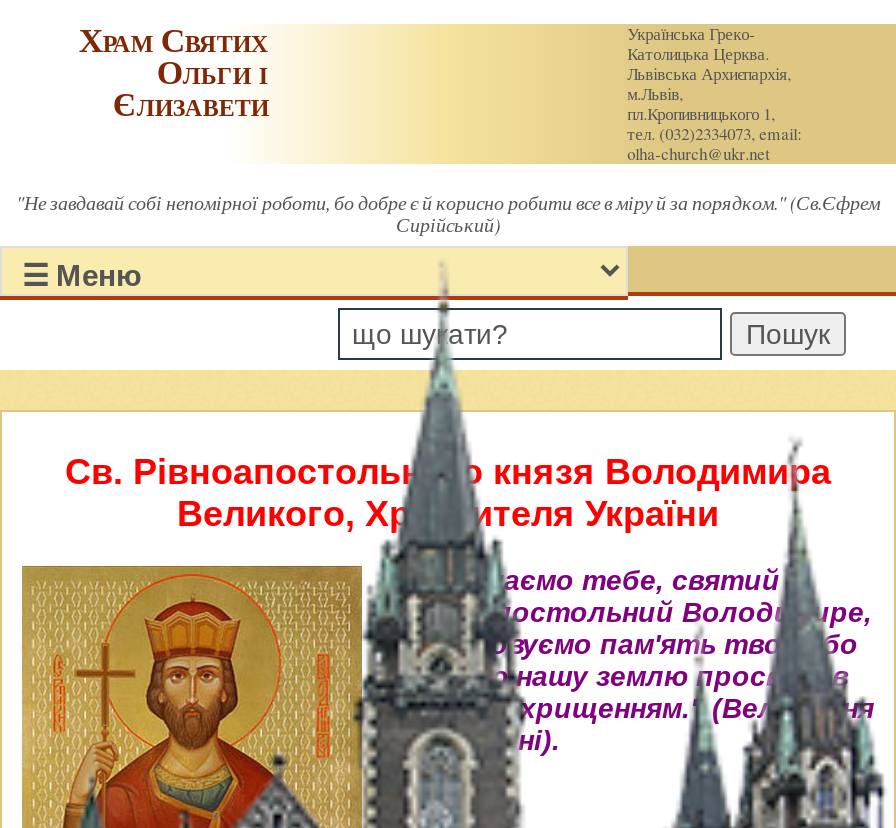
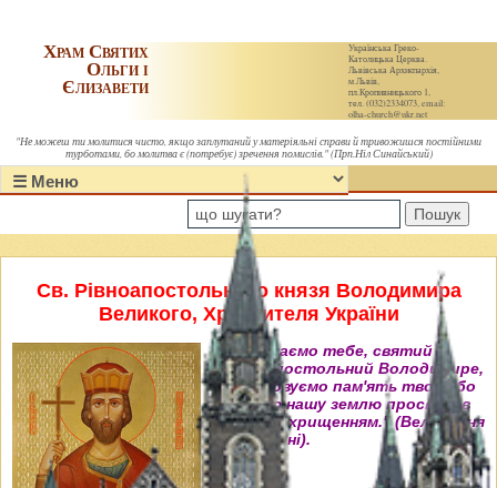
[16,191,880,239] "Не завдавай собі непомірної роботи, бо добре є й корисно робити все в міру й за порядком." (Св.Єфрем | Сирійський) -> [16,135,481,161] "Не можеш ти молитися чисто, якщо заплутаний у матеріяльні справи й тривожишся постійними | турботами, бо молитва є (потребує) зречення помислів." (Прп.Ніл Синайський)

